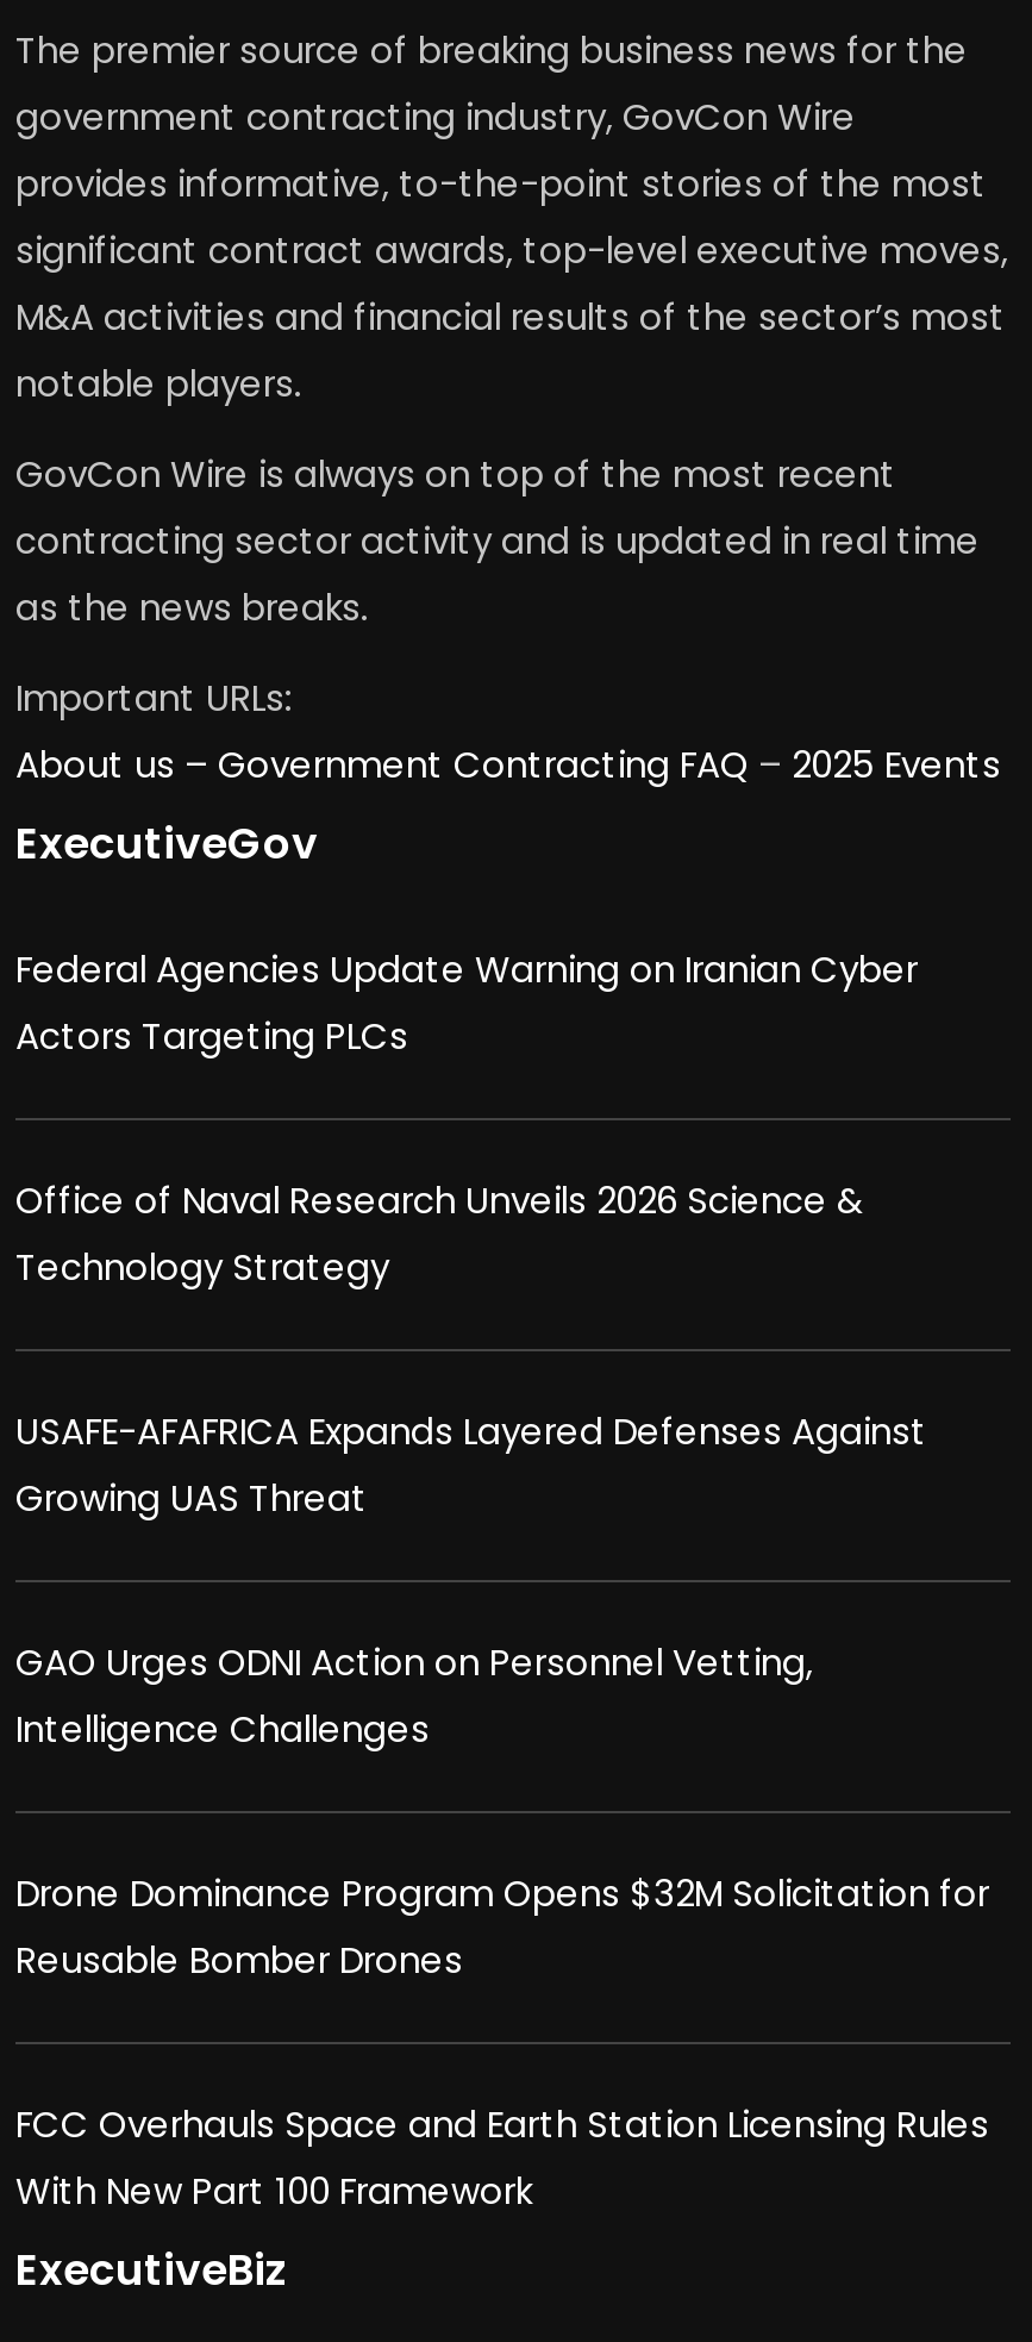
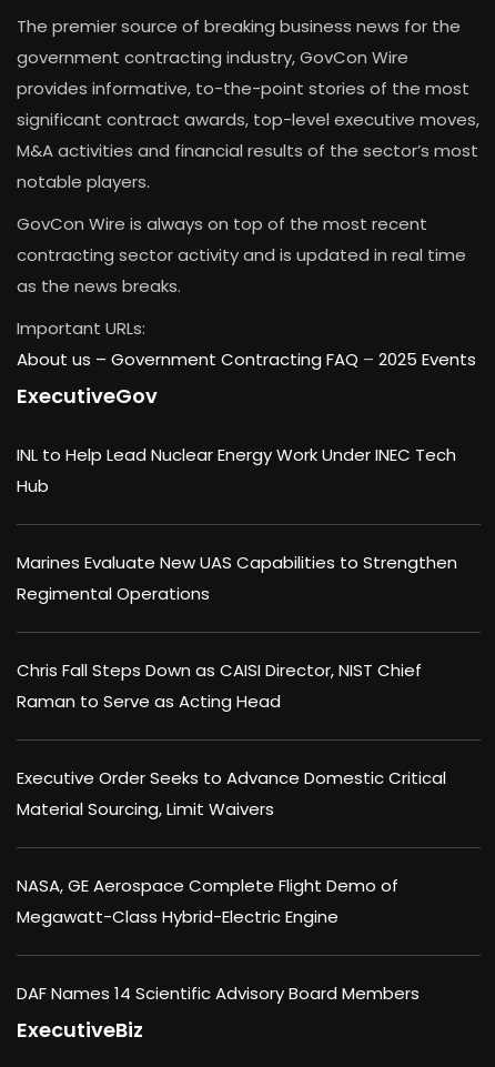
[15,945,918,1062] Federal Agencies Update Warning on Iranian Cyber | Actors Targeting PLCs -> [17,443,456,498] INL to Help Lead Nuclear Energy Work Under INEC Tech | Hub
[15,1176,863,1293] Office of Naval Research Unveils 2026 Science & | Technology Strategy -> [17,551,457,605] Marines Evaluate New UAS Capabilities to Strengthen | Regimental Operations
[15,1407,927,1524] USAFE-AFAFRICA Expands Layered Defenses Against | Growing UAS Threat -> [17,659,422,713] Chris Fall Steps Down as CAISI Director, NIST Chief | Raman to Serve as Acting Head
[15,1638,813,1755] GAO Urges ODNI Action on Personnel Vetting, | Intelligence Challenges -> [17,766,446,821] Executive Order Seeks to Advance Domestic Critical | Material Sourcing, Limit Waivers
[15,1869,989,1986] Drone Dominance Program Opens $32M Solicitation for | Reusable Bomber Drones -> [17,874,398,929] NASA, GE Aerospace Complete Flight Demo of | Megawatt-Class Hybrid-Electric Engine
[15,2100,989,2217] FCC Overhauls Space and Earth Station Licensing Rules | With New Part 100 Framework -> [17,982,420,1005] DAF Names 14 Scientific Advisory Board Members

